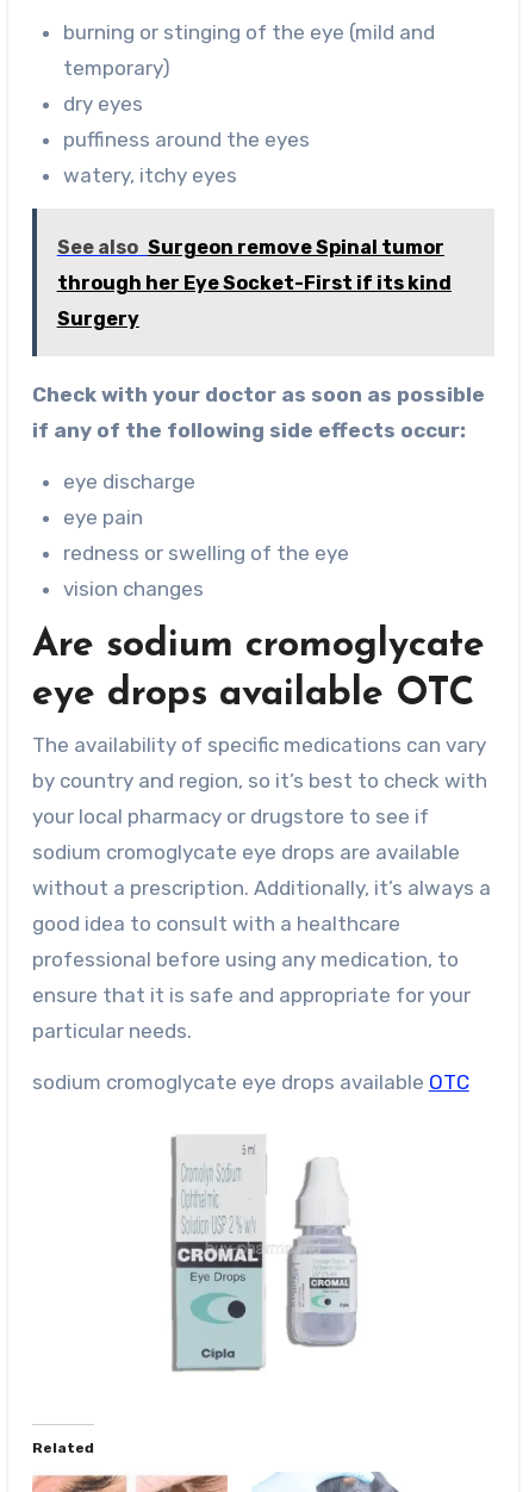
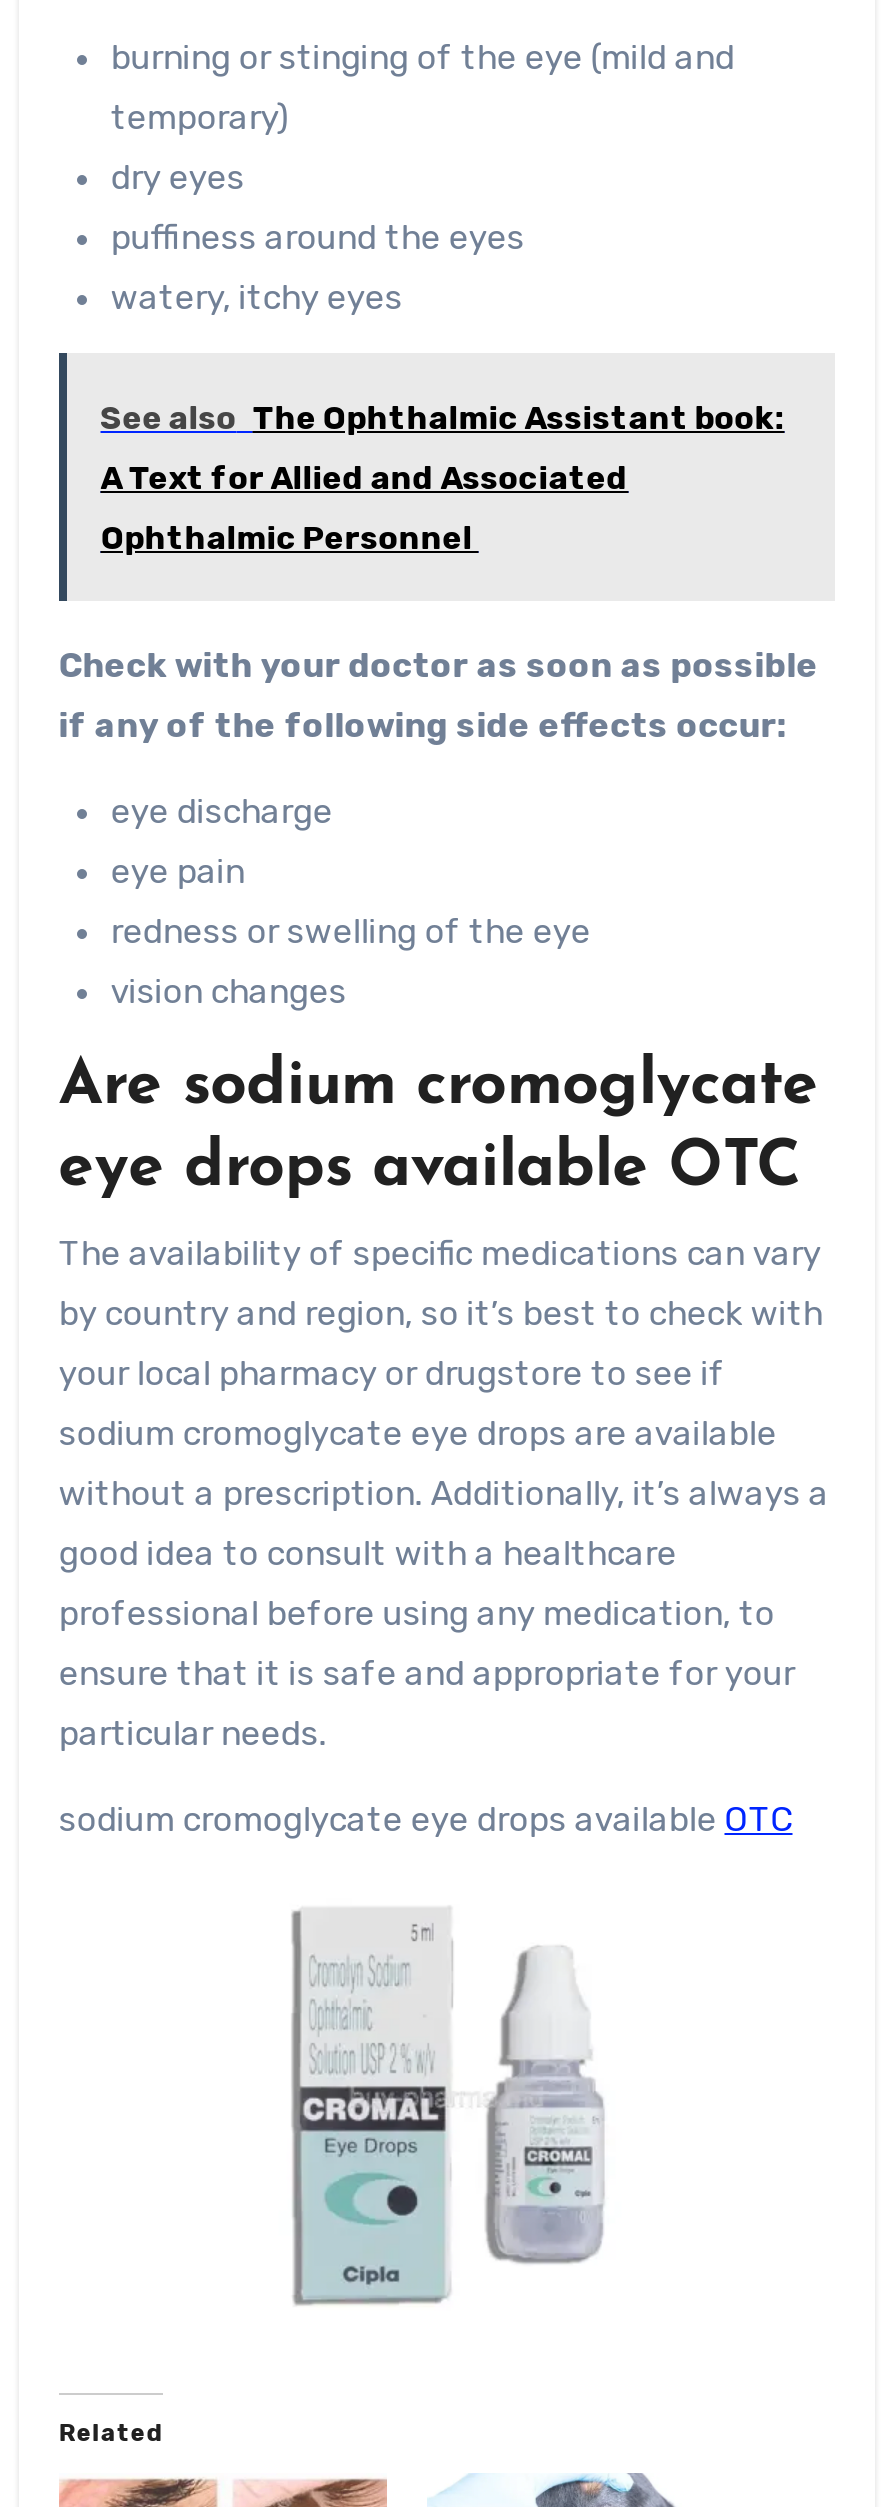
[57,235,444,258] See also Surgeon remove Spinal tumor -> [101,398,785,436] See also The Ophthalmic Assistant book:
[57,271,451,294] through her Eye Socket-First if its kind -> [101,458,629,496] A Text for Allied and Associated
[57,307,139,330] Surgery -> [101,518,479,556] Ophthalmic Personnel

